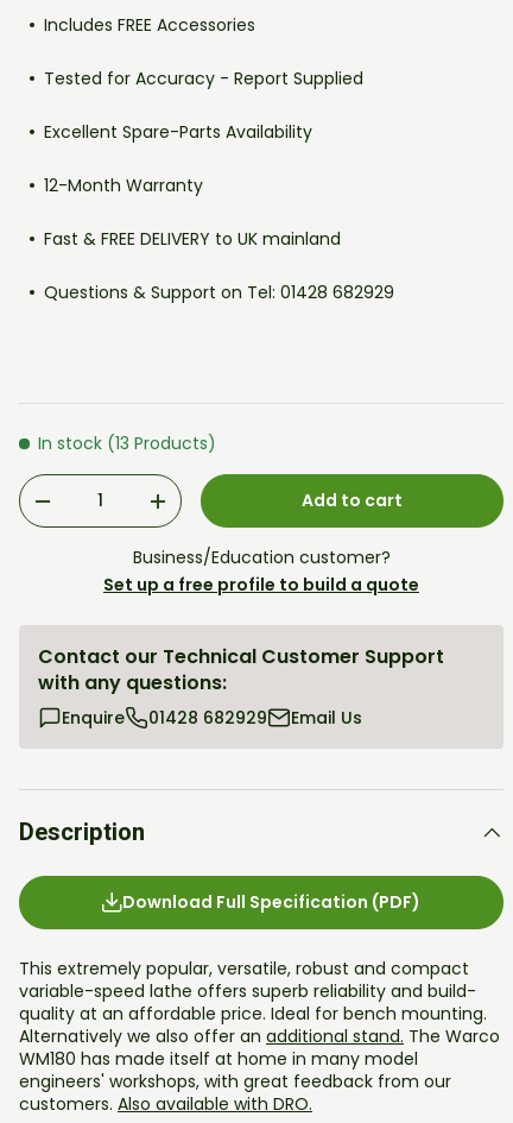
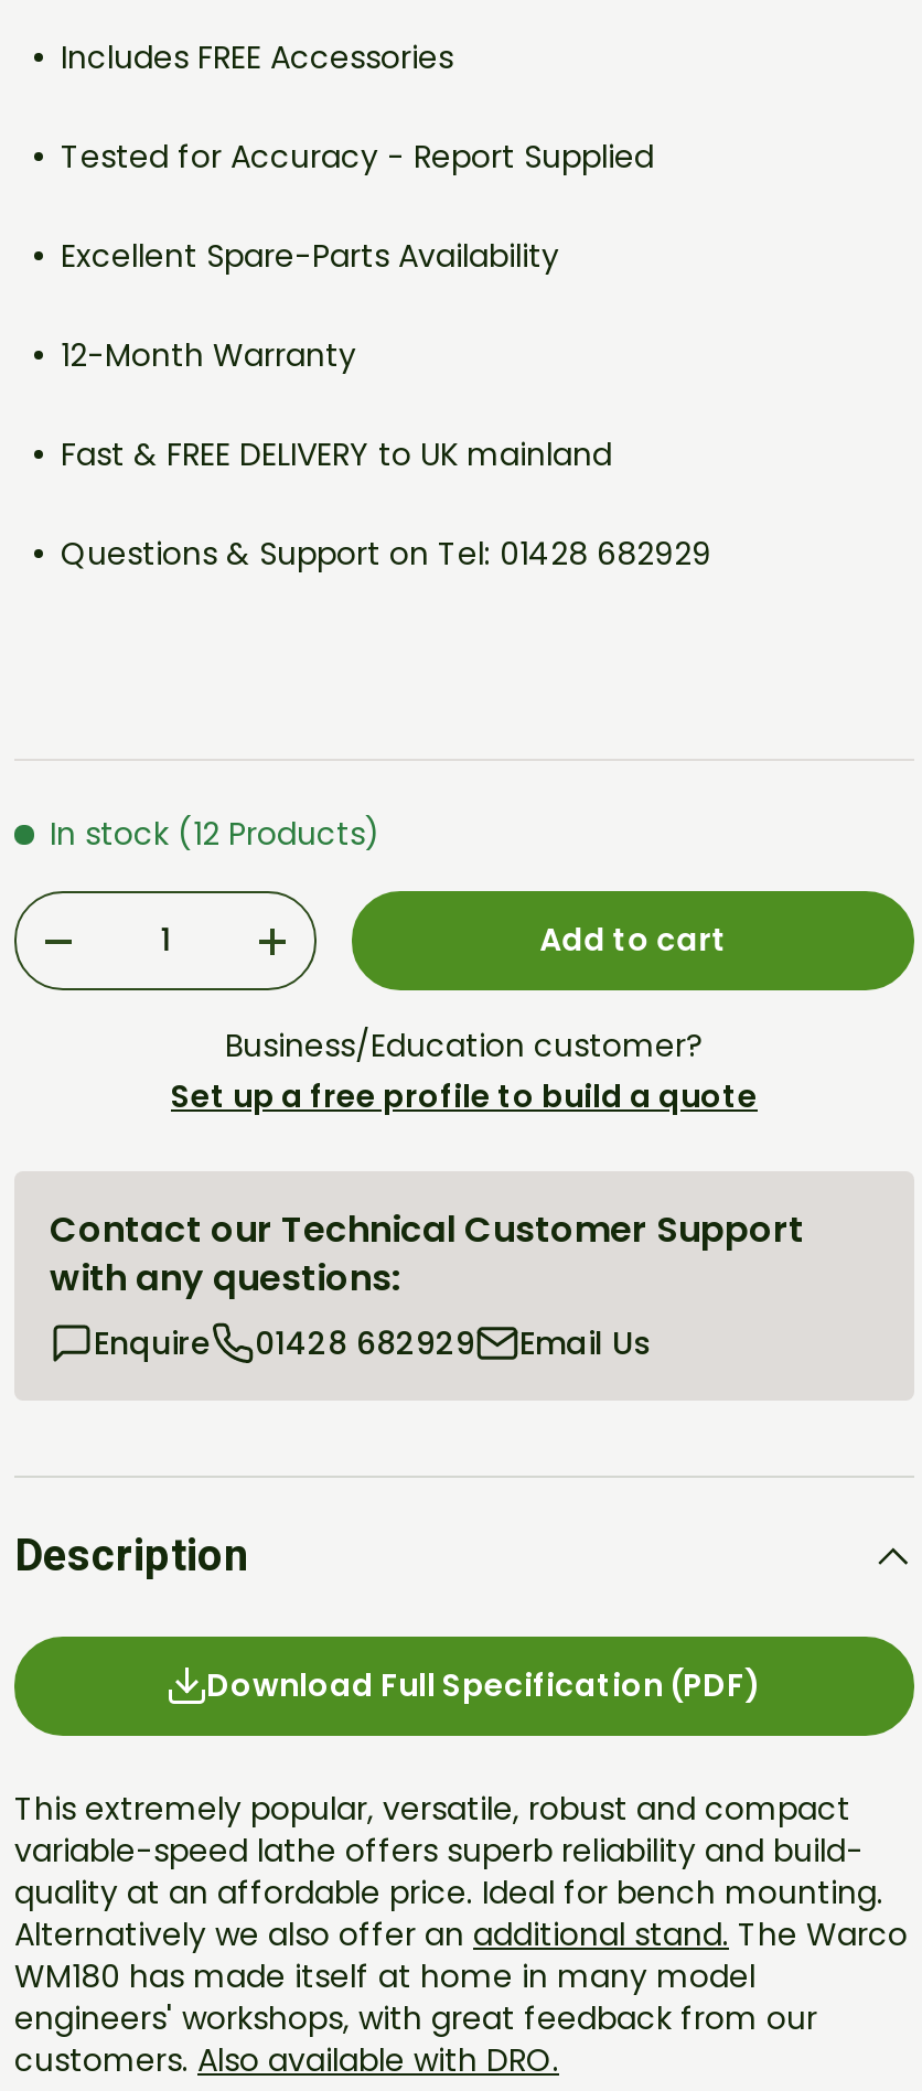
[38,431,216,455] In stock (13 Products) -> [50,812,380,856] In stock (12 Products)

